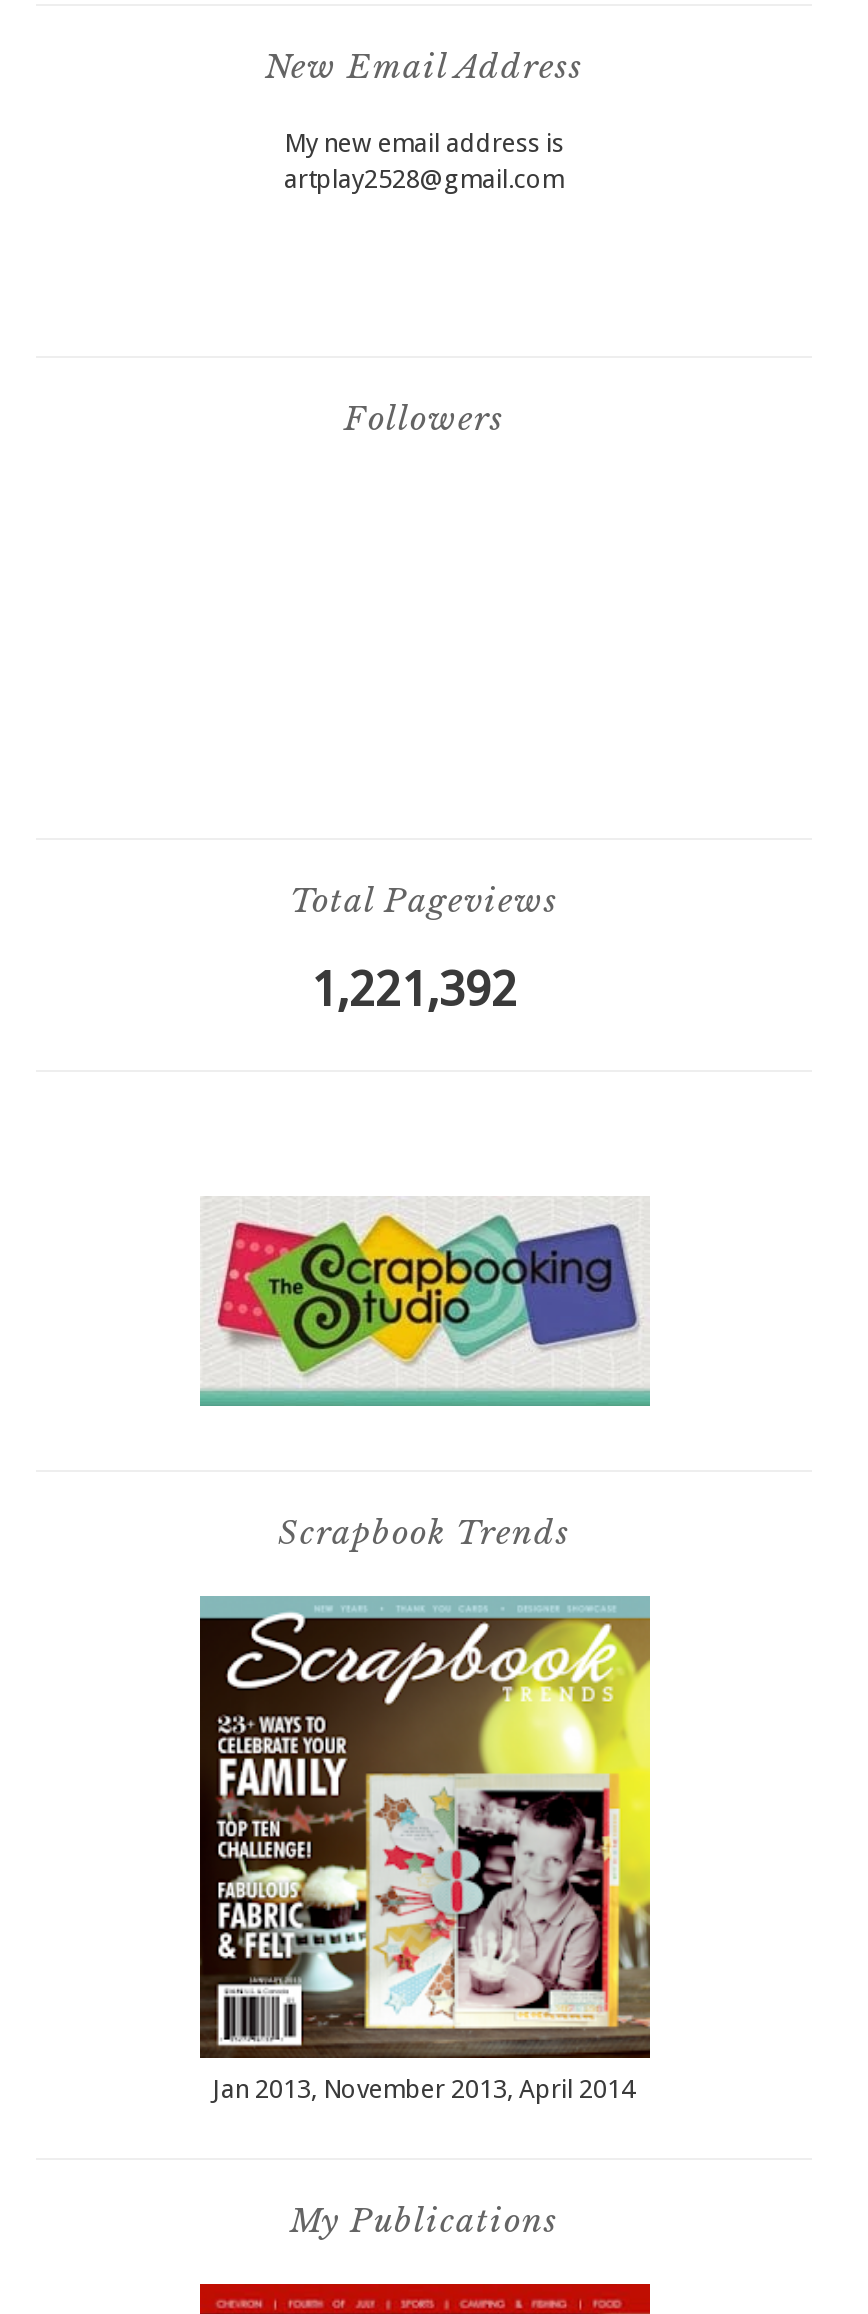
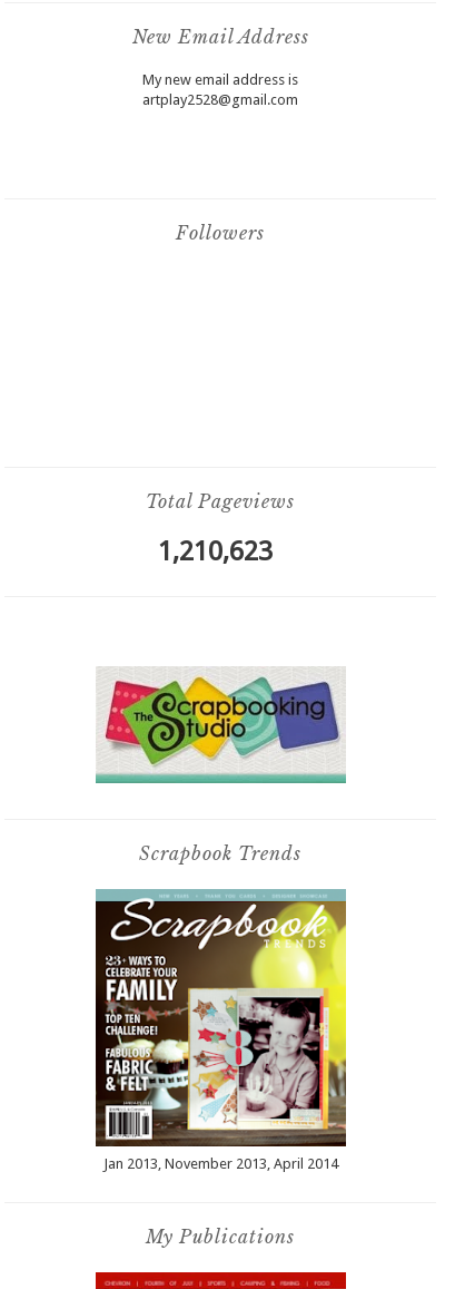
[311,963,517,1019] 1,221,392 -> [157,536,272,568] 1,210,623

